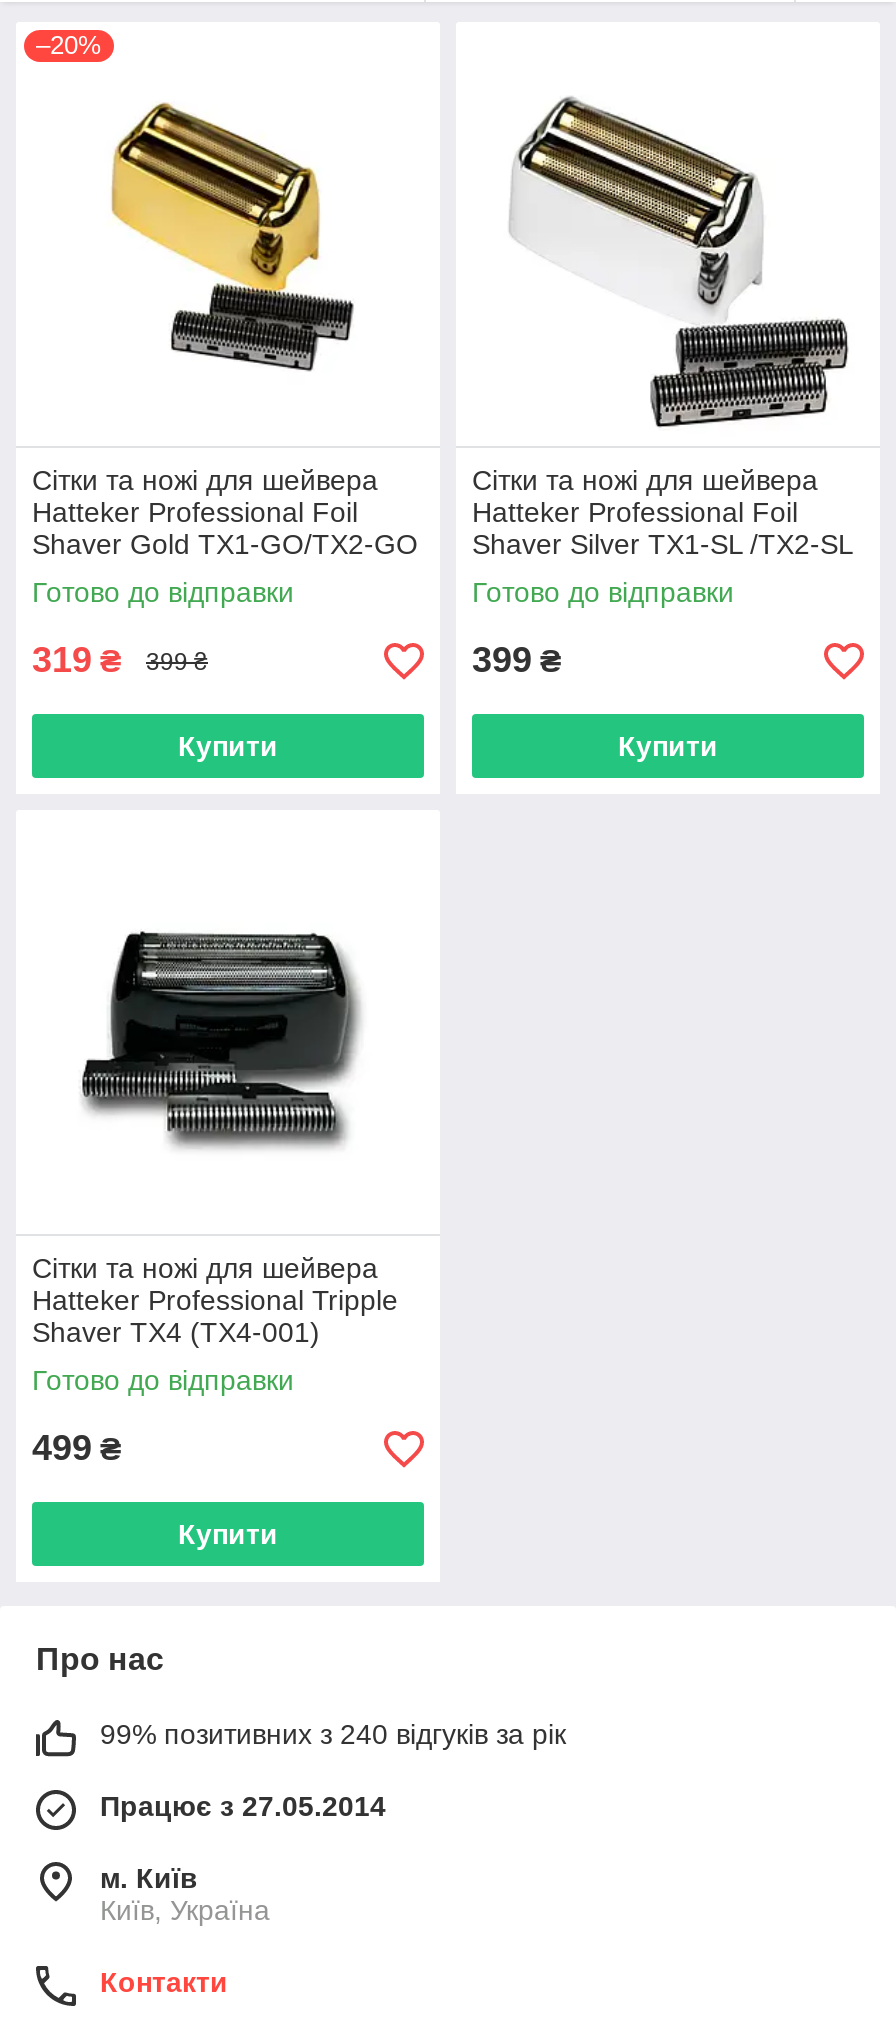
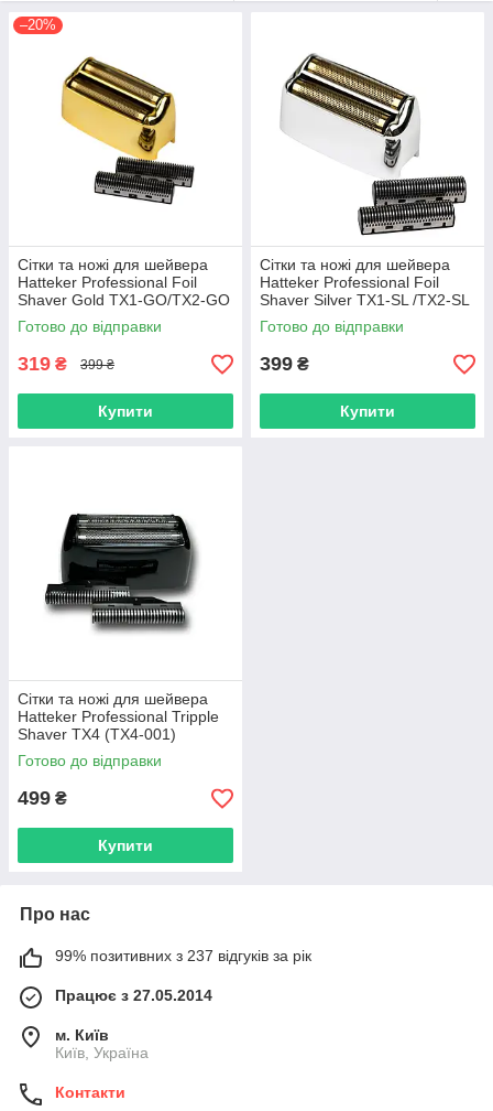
[100,1718,566,1750] 99% позитивних з 240 відгуків за рік -> [55,947,311,964] 99% позитивних з 237 відгуків за рік

